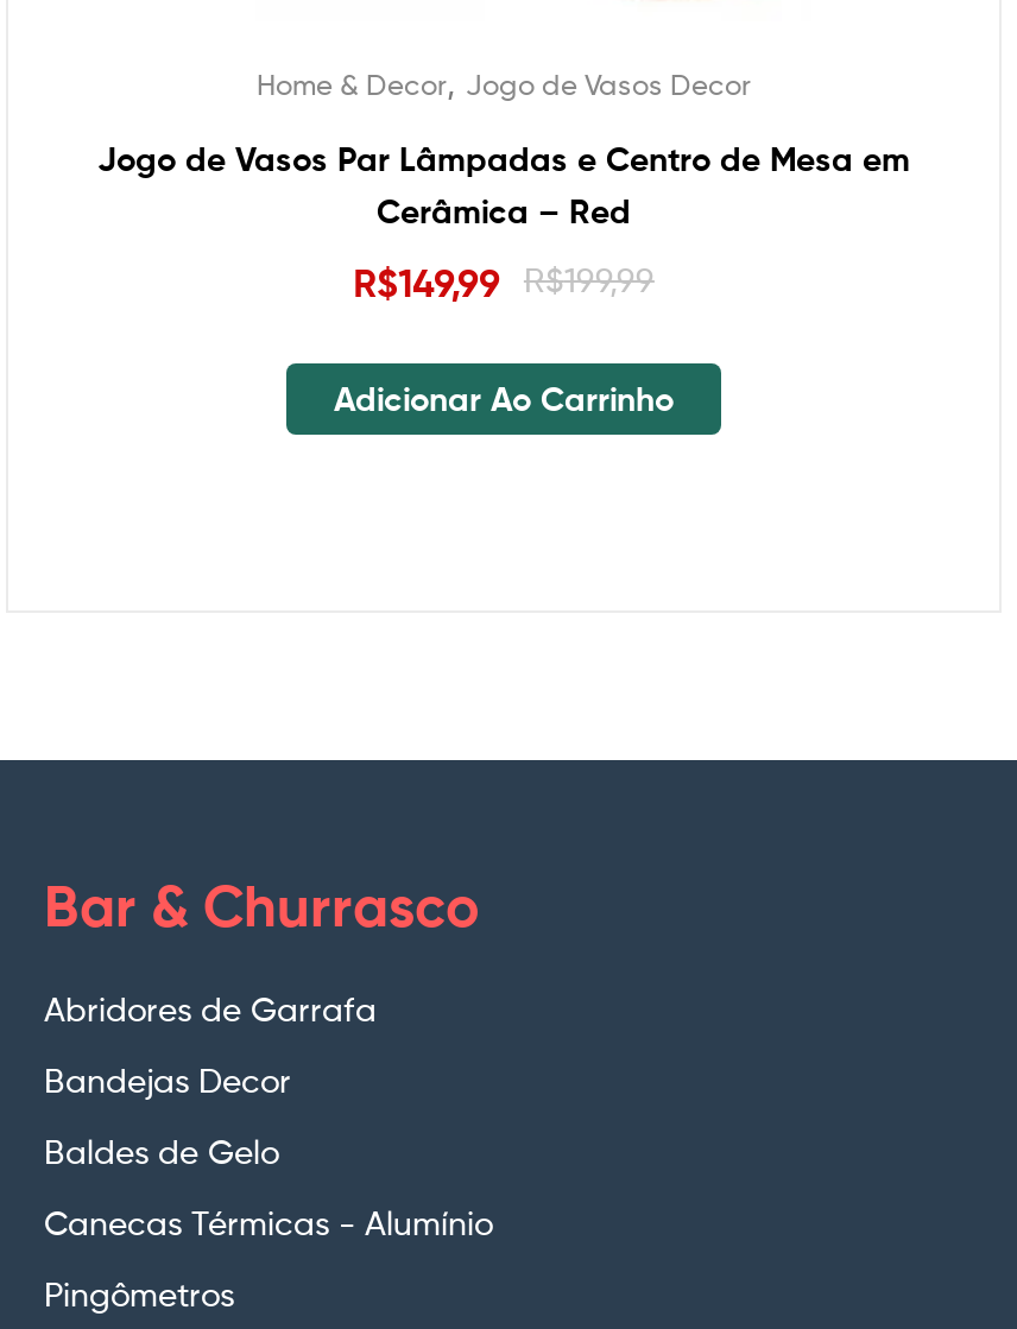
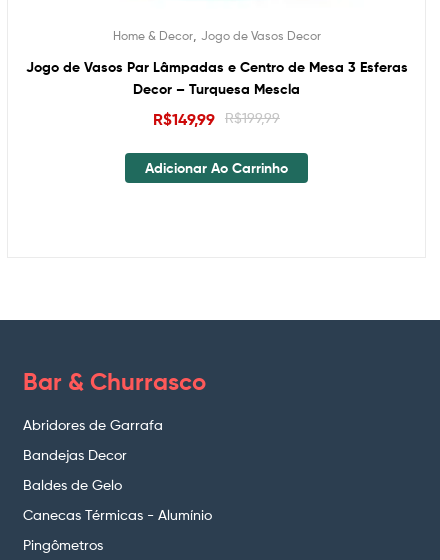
[97,137,910,232] Jogo de Vasos Par Lâmpadas e Centro de Mesa em | Cerâmica – Red -> [25,58,407,98] Jogo de Vasos Par Lâmpadas e Centro de Mesa 3 Esferas | Decor – Turquesa Mescla

